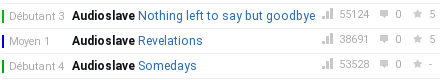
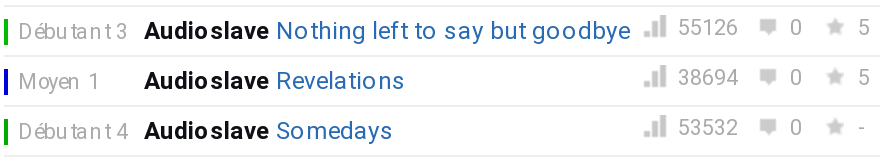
[9,8,401,23] Débutant 3 Audioslave Nothing left to say but goodbye 55124 0 -> [18,15,802,45] Débutant 3 Audioslave Nothing left to say but goodbye 55126 0
[339,33,401,46] 38691 0 -> [678,65,802,91] 38694 0
[339,58,401,71] 53528 0 -> [678,115,802,141] 53532 0

